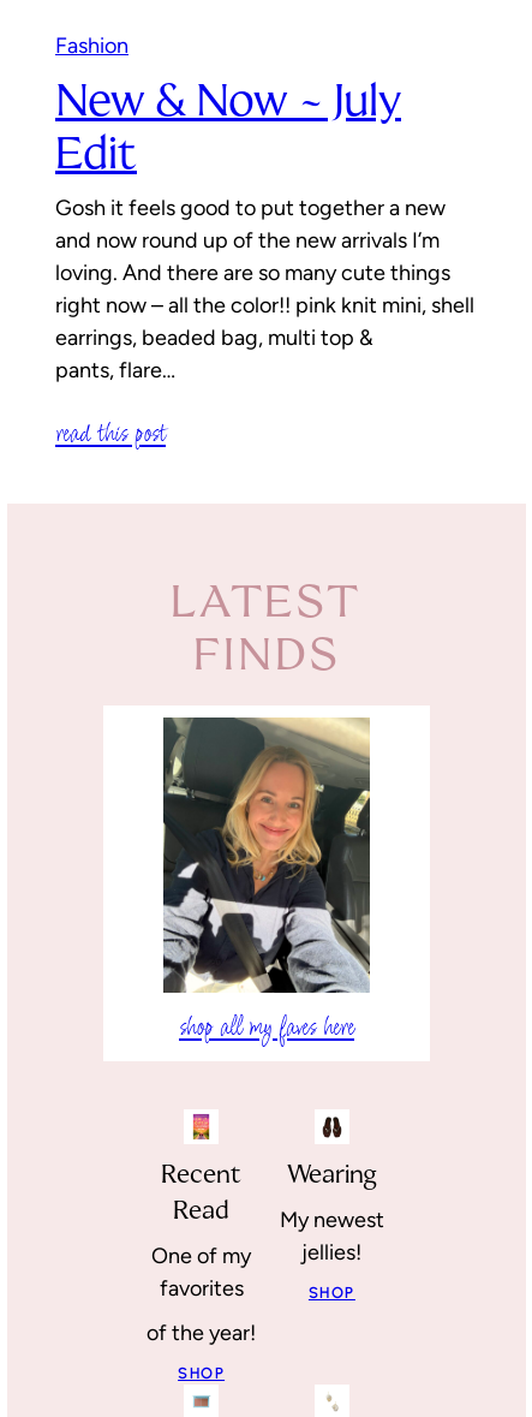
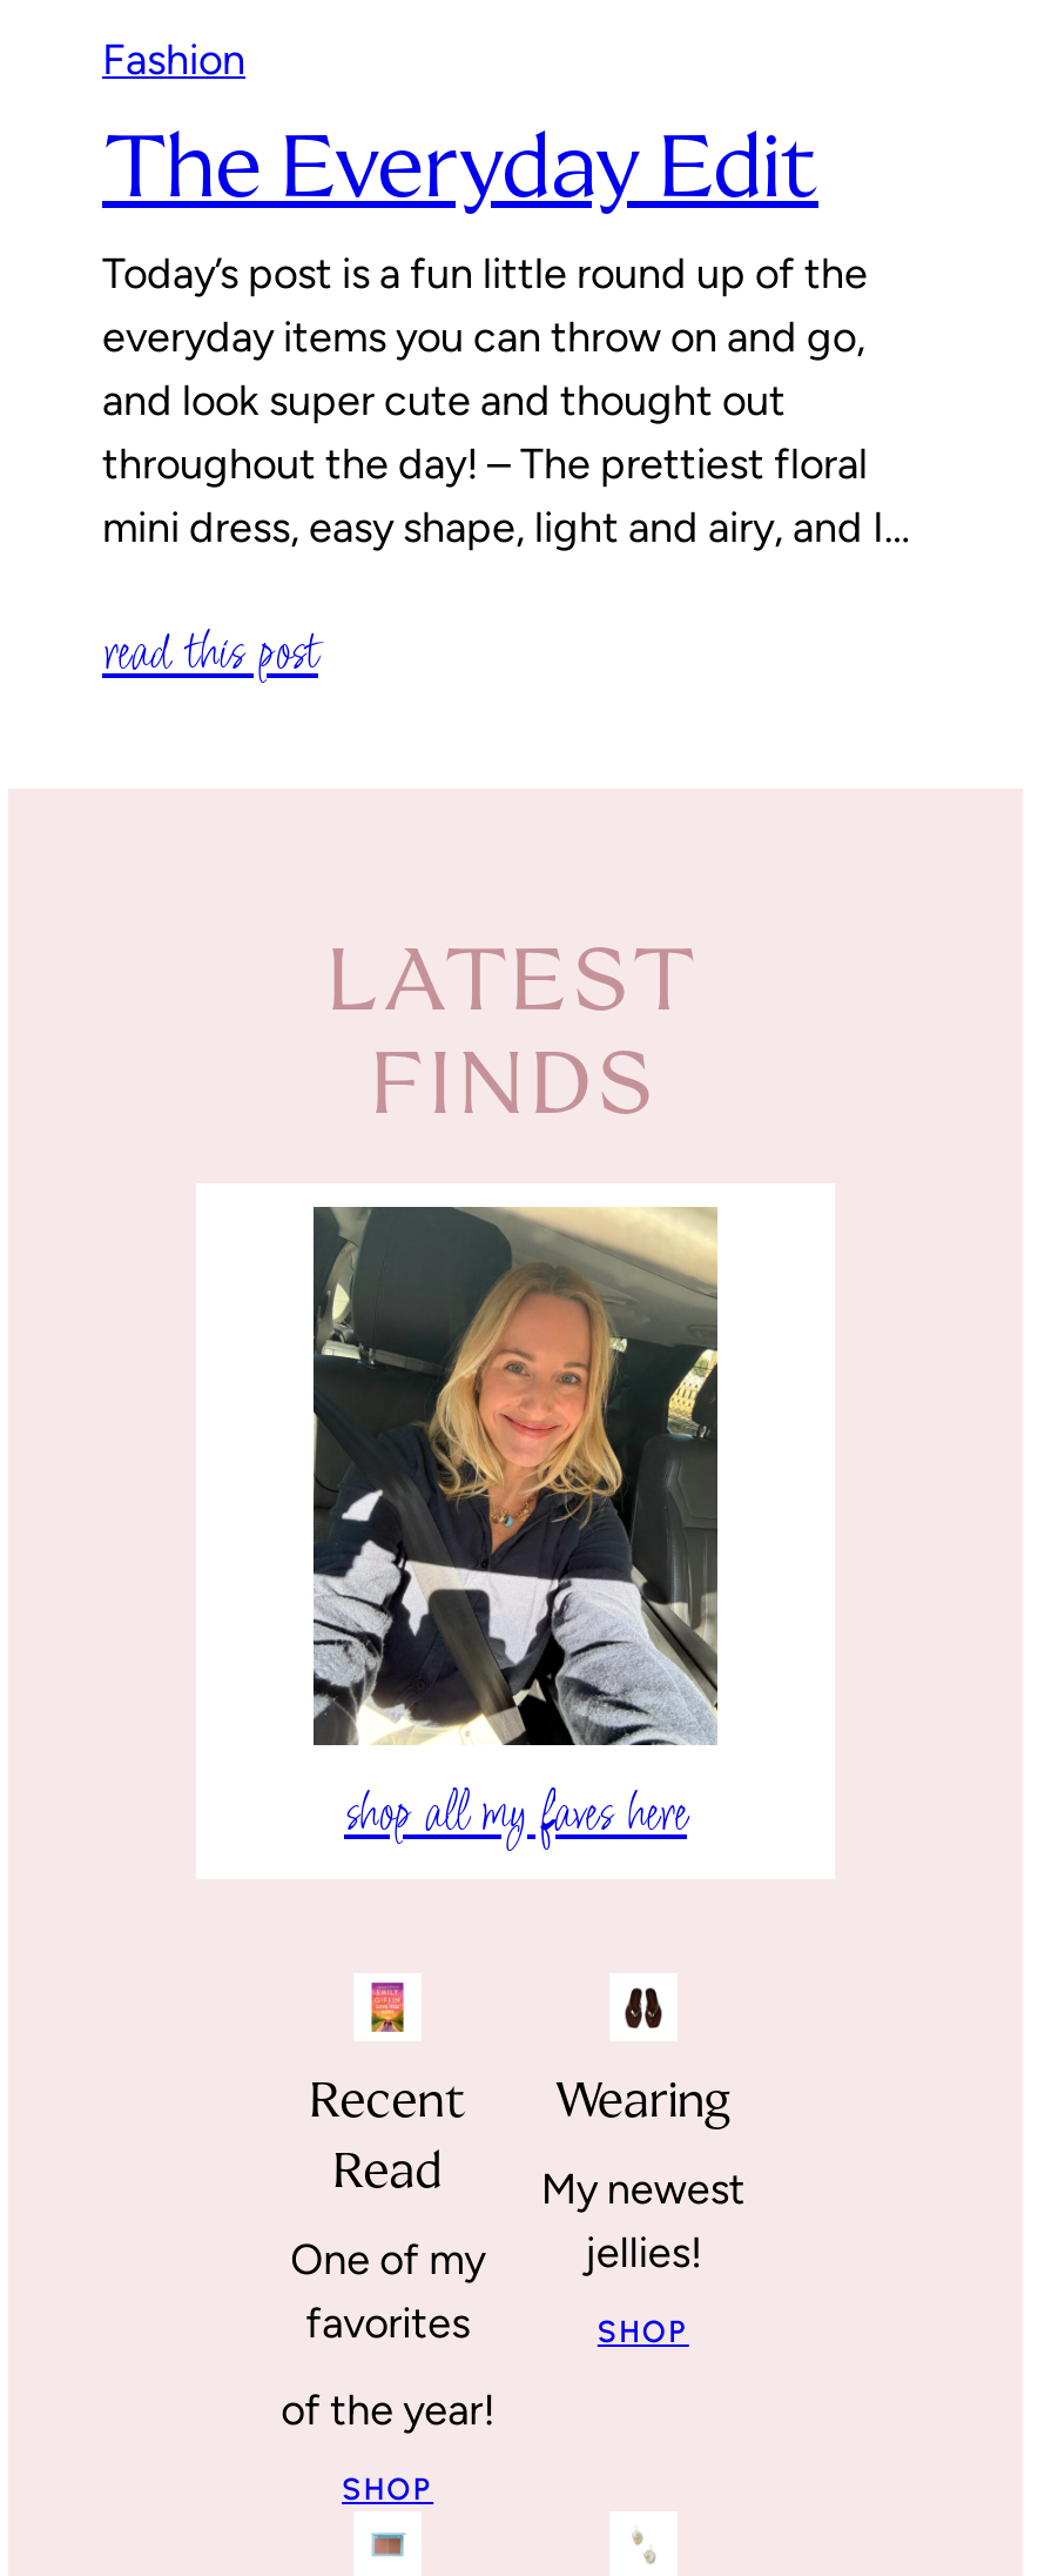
[55,71,474,383] New & Now ~ July | Edit | Gosh it feels good to put together a new | and now round up of the new arrivals I’m | loving. And there are so many cute things | right now – all the color!! pink knit mini, shell | earrings, beaded bag, multi top & | pants, flare… -> [102,109,910,554] The Everyday Edit | Today’s post is a fun little round up of the | everyday items you can throw on and go, | and look super cute and thought out | throughout the day! – The prettiest floral | mini dress, easy shape, light and airy, and I…

